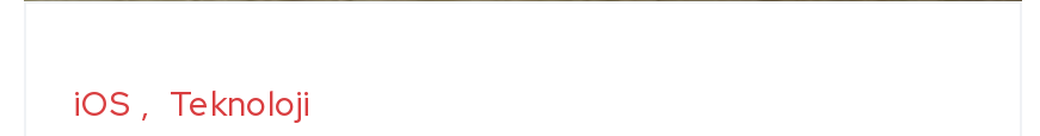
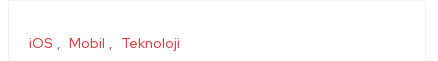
none -> [69,34,105,52] Mobil

